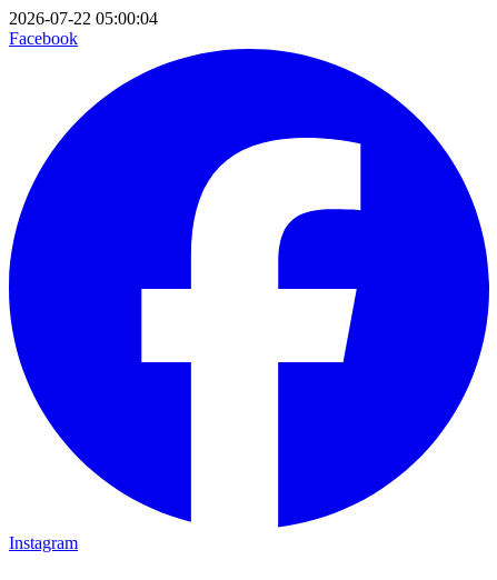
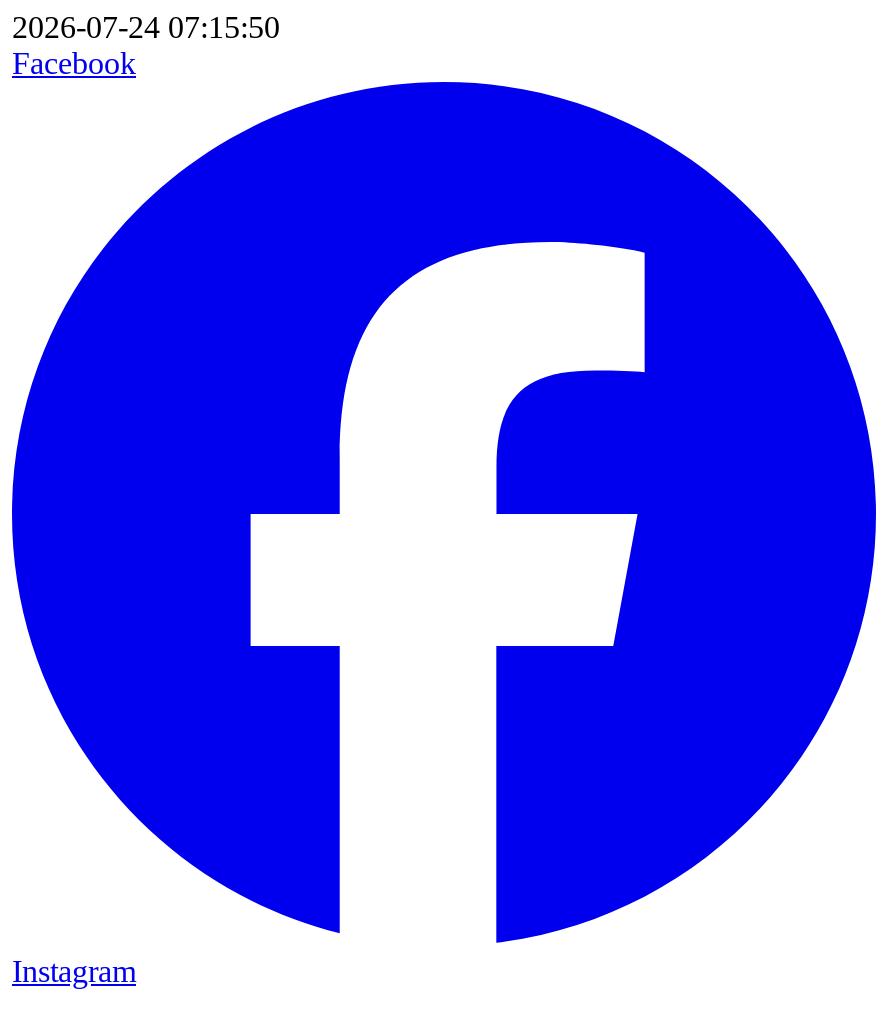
[9,9,158,28] 2026-07-22 05:00:04 -> [12,10,280,44] 2026-07-24 07:15:50

